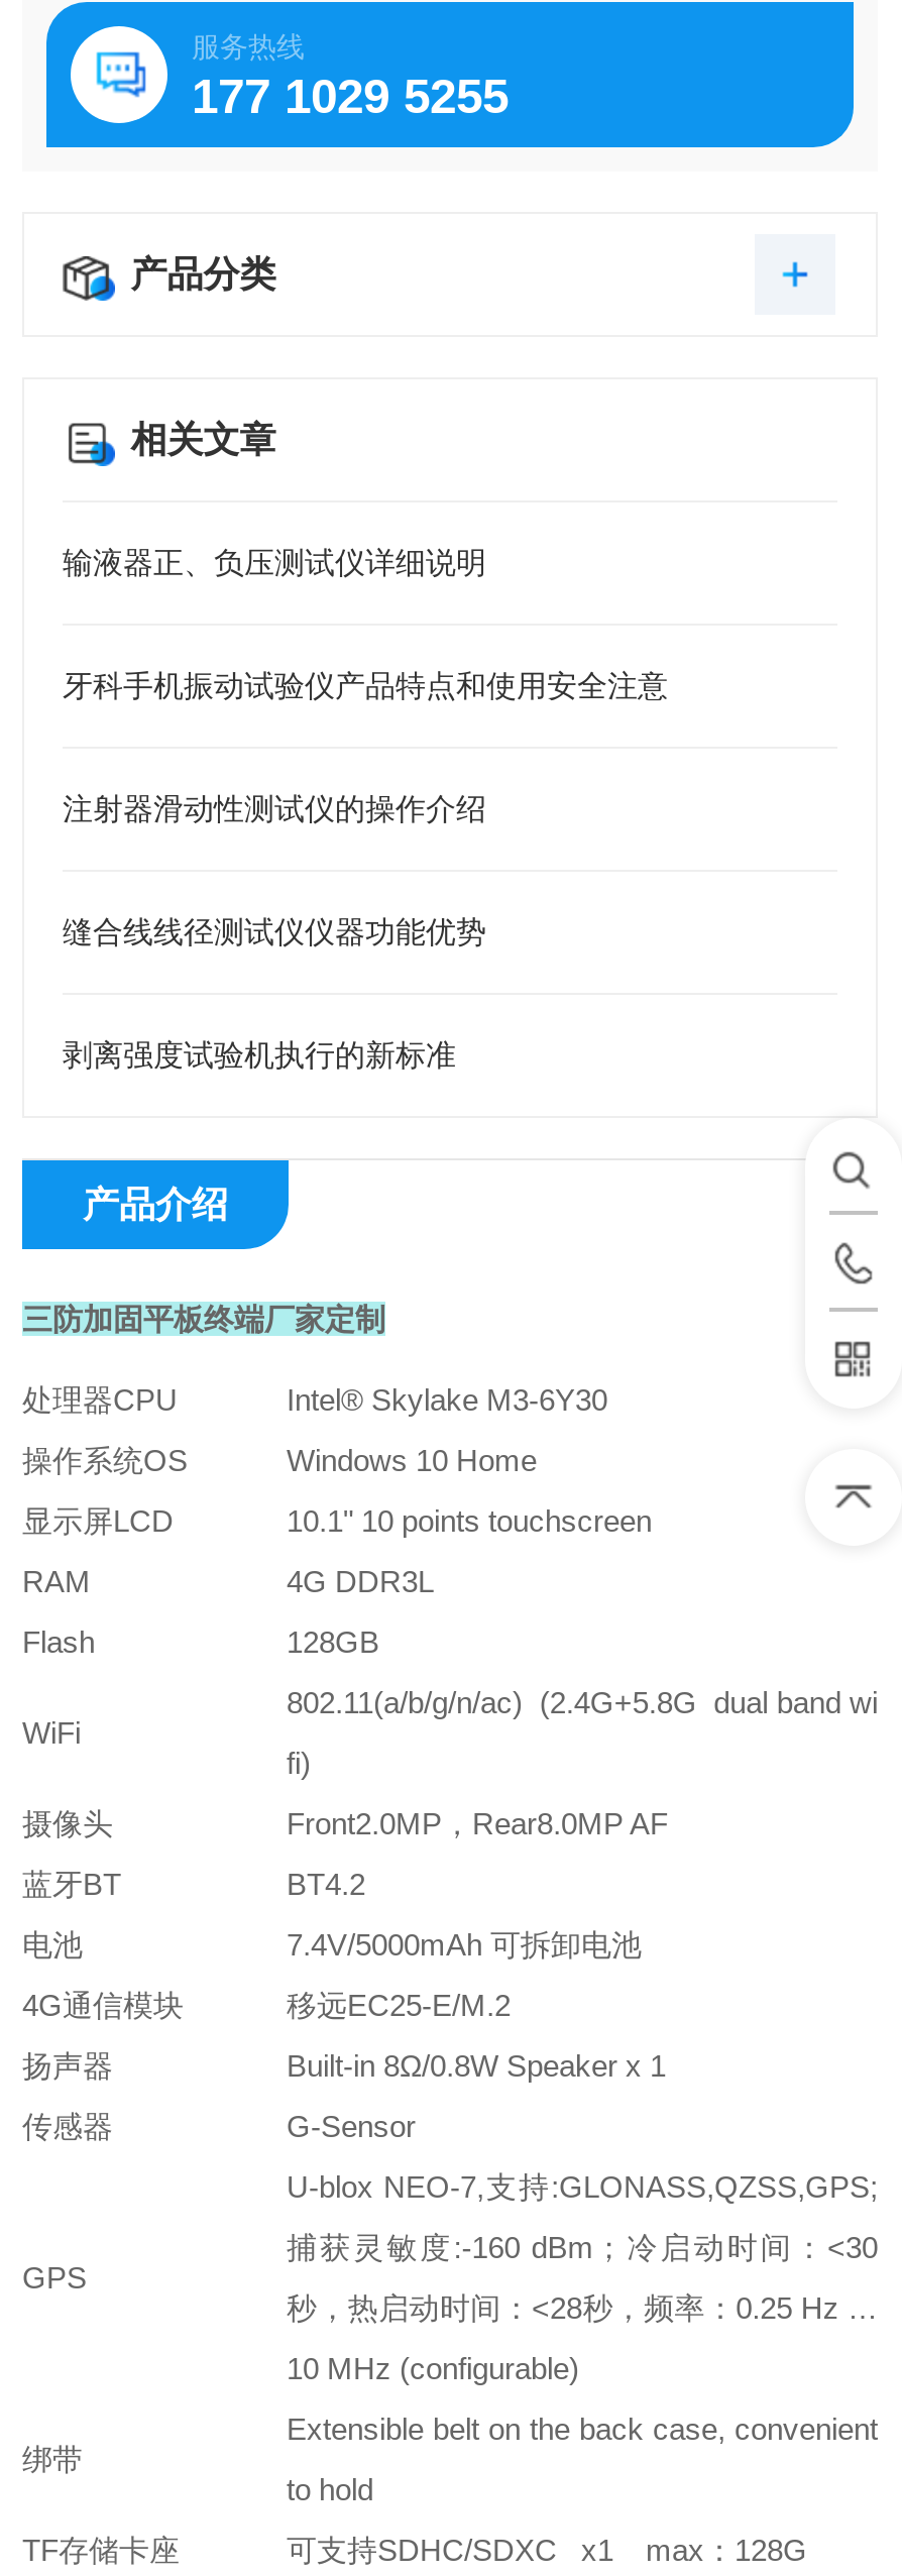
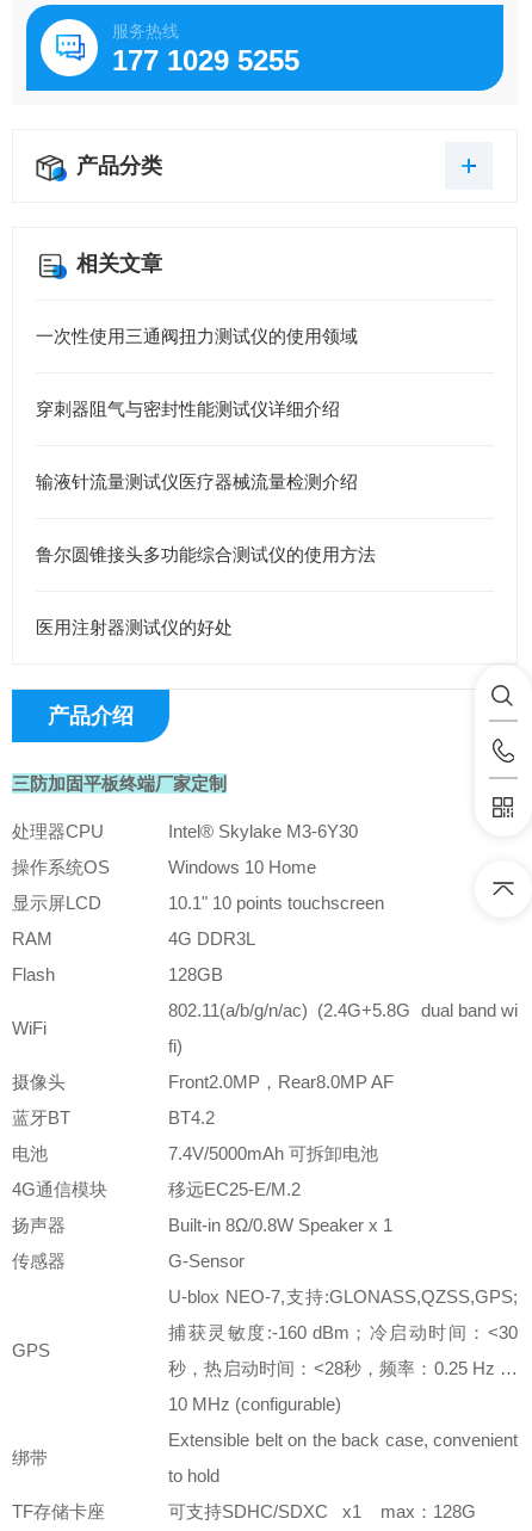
[63,544,486,579] 输液器正、负压测试仪详细说明 -> [36,325,358,346] 一次性使用三通阀扭力测试仪的使用领域
[63,667,668,702] 牙科手机振动试验仪产品特点和使用安全注意 -> [36,398,340,418] 穿刺器阻气与密封性能测试仪详细介绍
[63,790,486,825] 注射器滑动性测试仪的操作介绍 -> [36,471,358,491] 输液针流量测试仪医疗器械流量检测介绍
[63,914,486,948] 缝合线线径测试仪仪器功能优势 -> [36,544,376,564] 鲁尔圆锥接头多功能综合测试仪的使用方法
[63,1037,456,1071] 剥离强度试验机执行的新标准 -> [36,617,233,637] 医用注射器测试仪的好处

